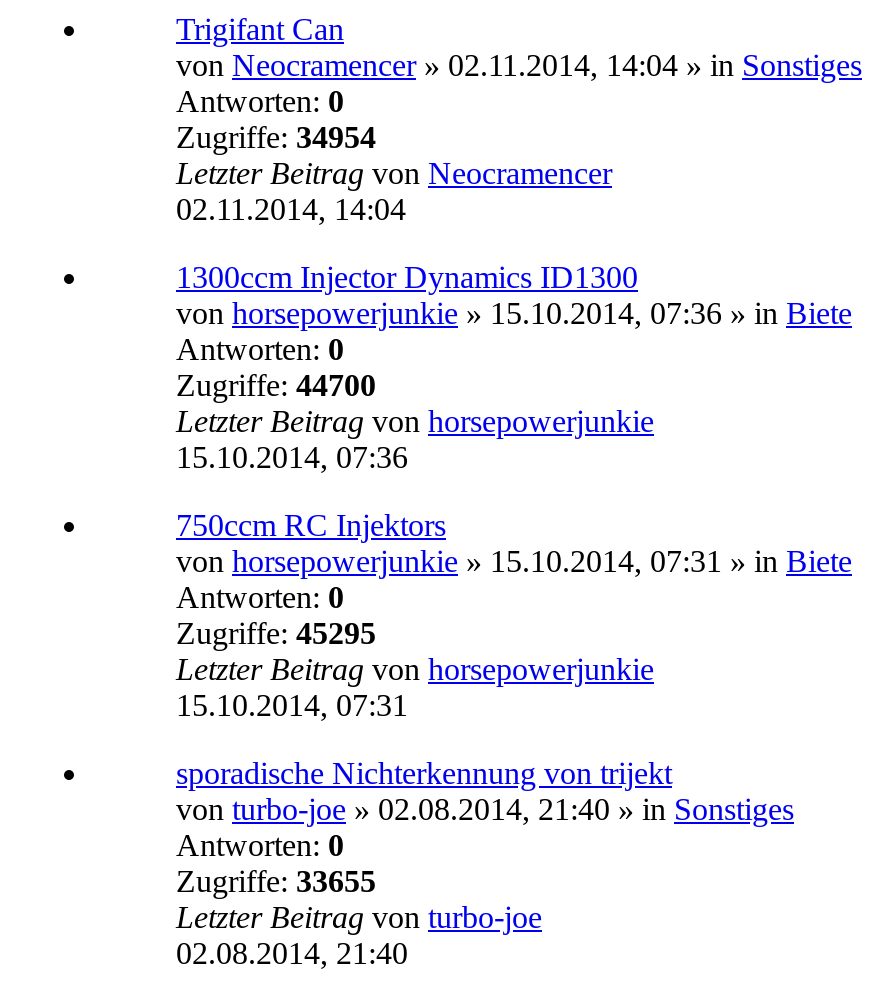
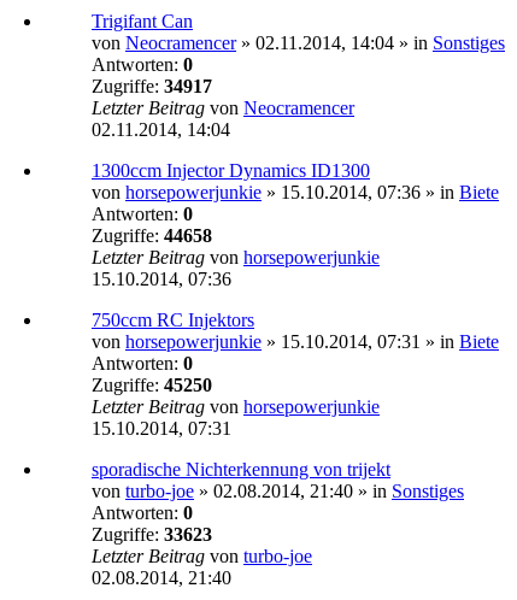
[176,121,376,155] Zugriffe: 34954 -> [92,76,212,97] Zugriffe: 34917
[176,369,376,403] Zugriffe: 44700 -> [92,226,212,246] Zugriffe: 44658
[176,617,376,651] Zugriffe: 45295 -> [92,375,212,396] Zugriffe: 45250
[176,865,376,899] Zugriffe: 33655 -> [92,524,212,545] Zugriffe: 33623

